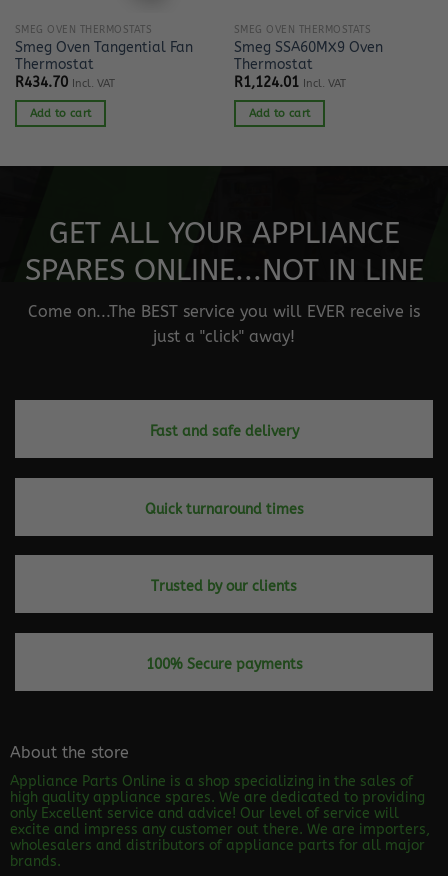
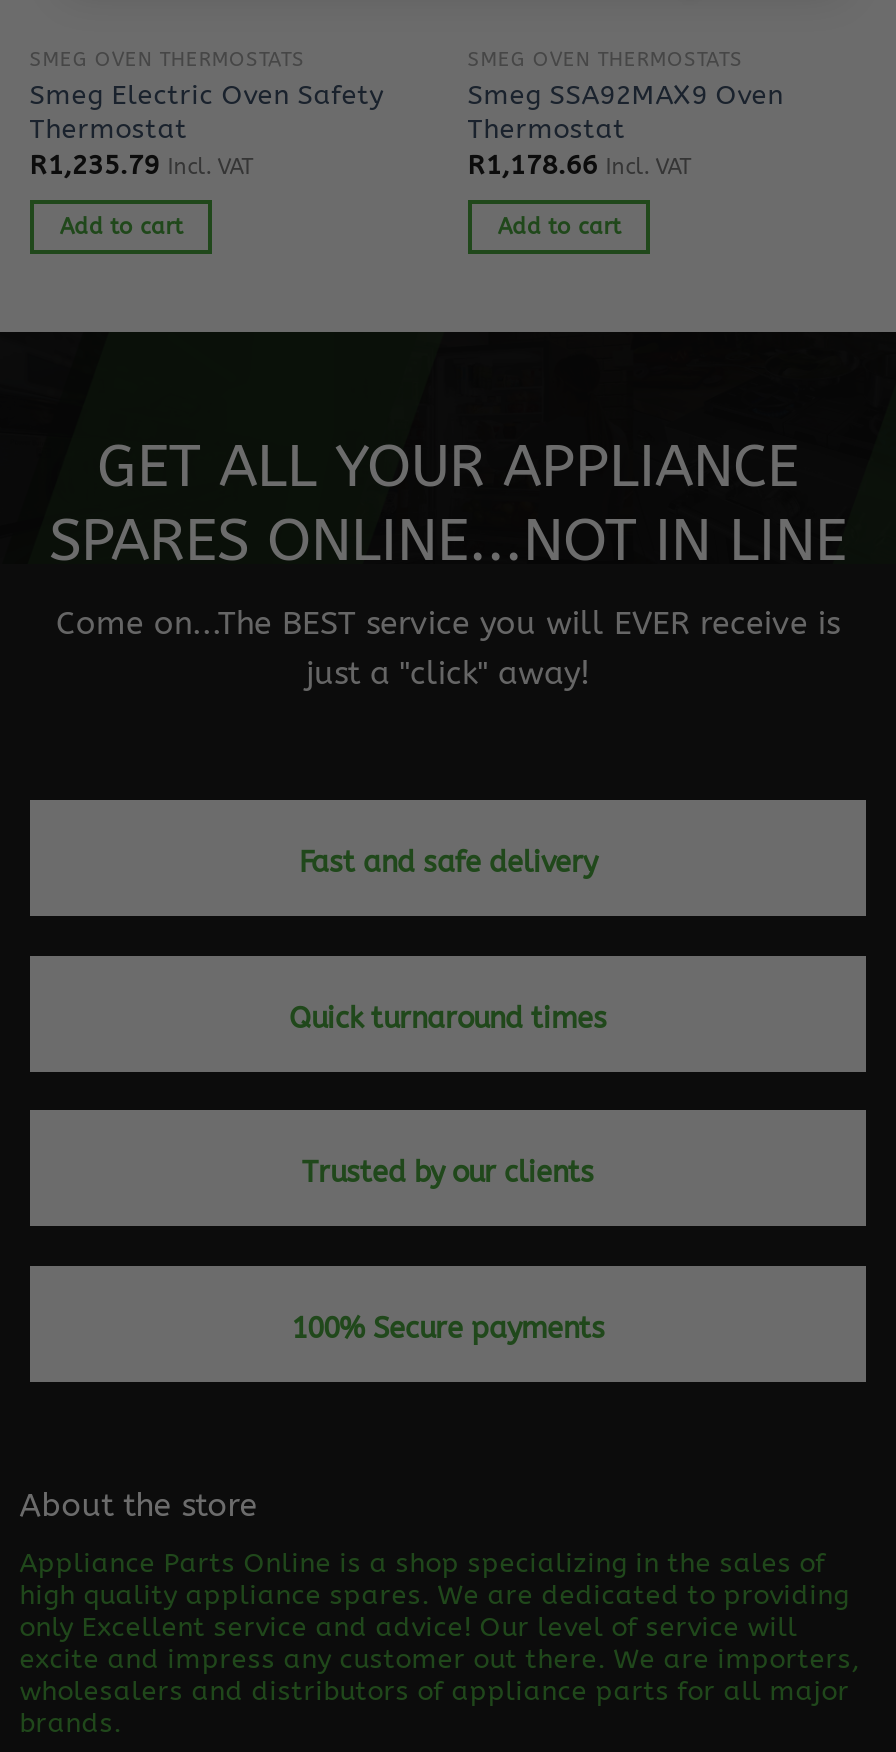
[15,39,193,56] Smeg Oven Tangential Fan -> [30,77,384,111] Smeg Electric Oven Safety
[234,39,383,56] Smeg SSA60MX9 Oven -> [468,77,784,111] Smeg SSA92MAX9 Oven
[15,74,115,91] R434.70 Incl. VAT -> [30,148,254,182] R1,235.79 Incl. VAT
[234,74,346,91] R1,124.01 Incl. VAT -> [468,148,692,182] R1,178.66 Incl. VAT

